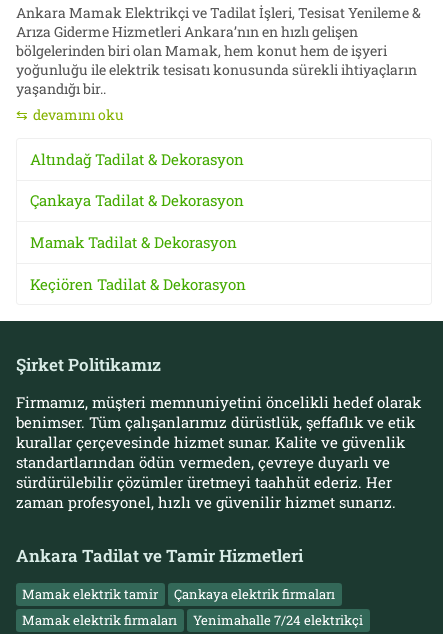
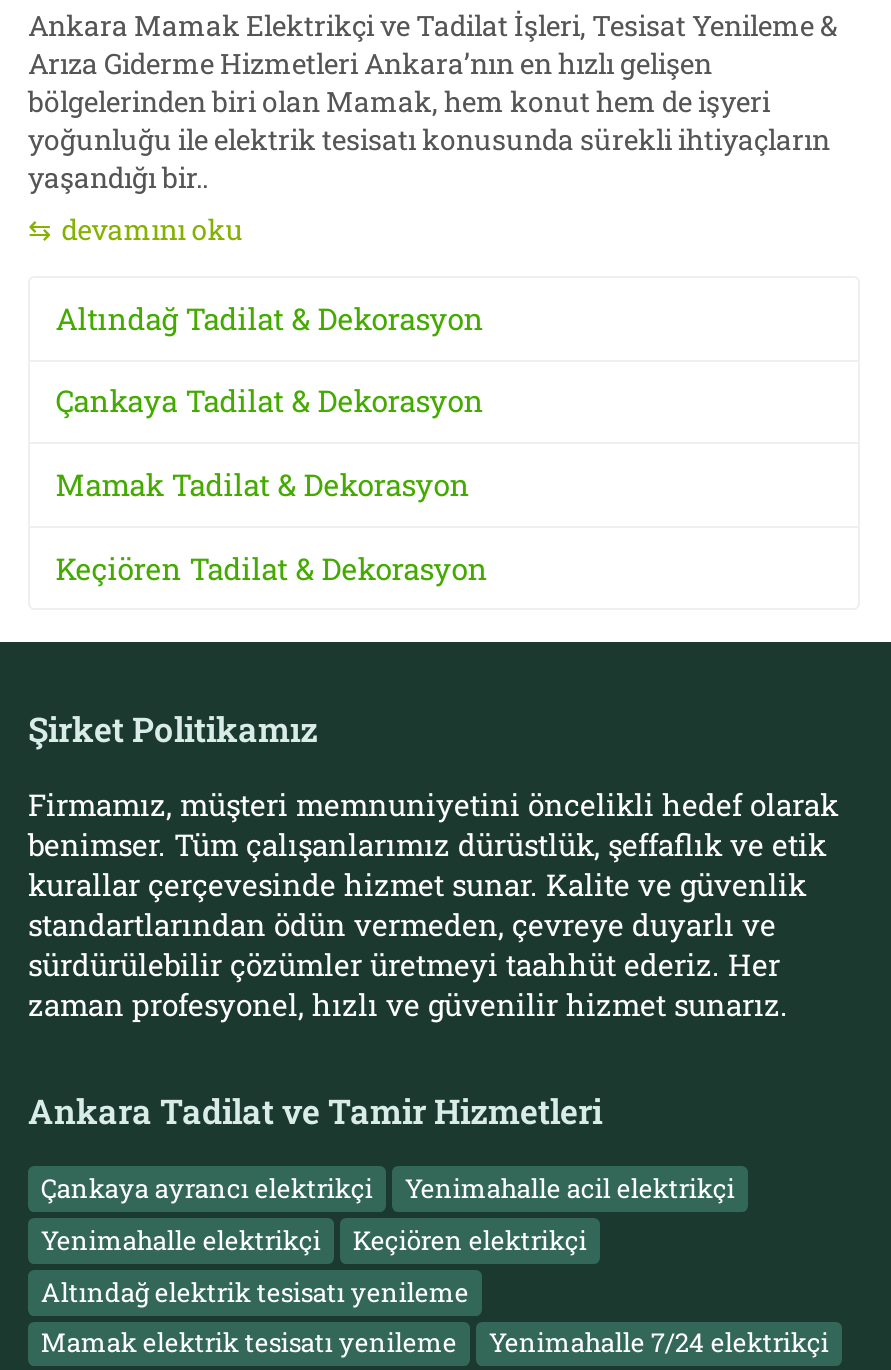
[22,585,335,629] Mamak elektrik tamir | Çankaya elektrik firmaları | Mamak elektrik firmaları -> [41,1170,735,1361] Çankaya ayrancı elektrikçi | Yenimahalle acil elektrikçi | Yenimahalle elektrikçi | Keçiören elektrikçi | Altındağ elektrik tesisatı yenileme | Mamak elektrik tesisatı yenileme

